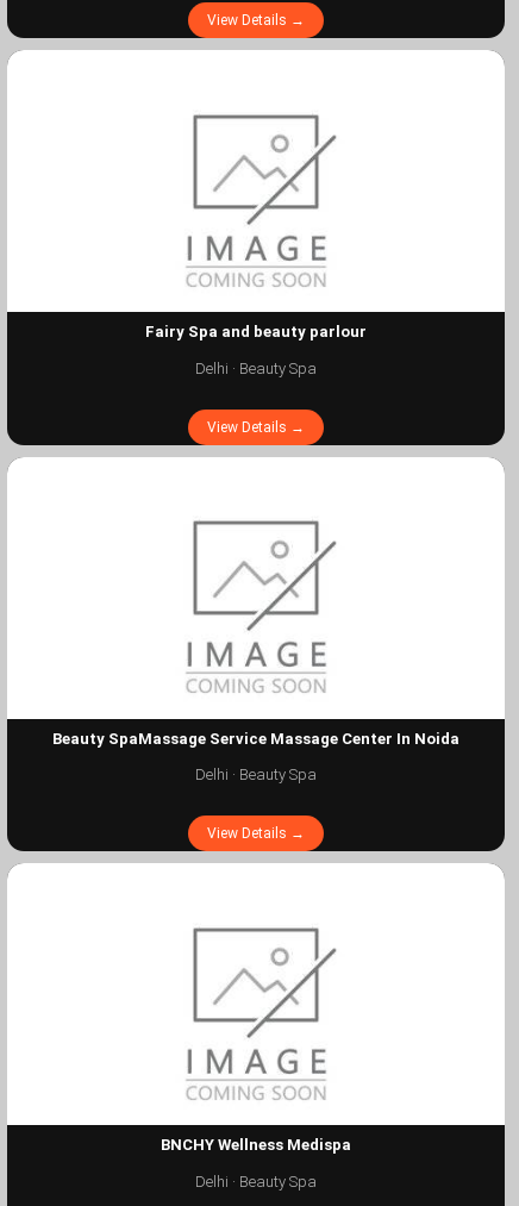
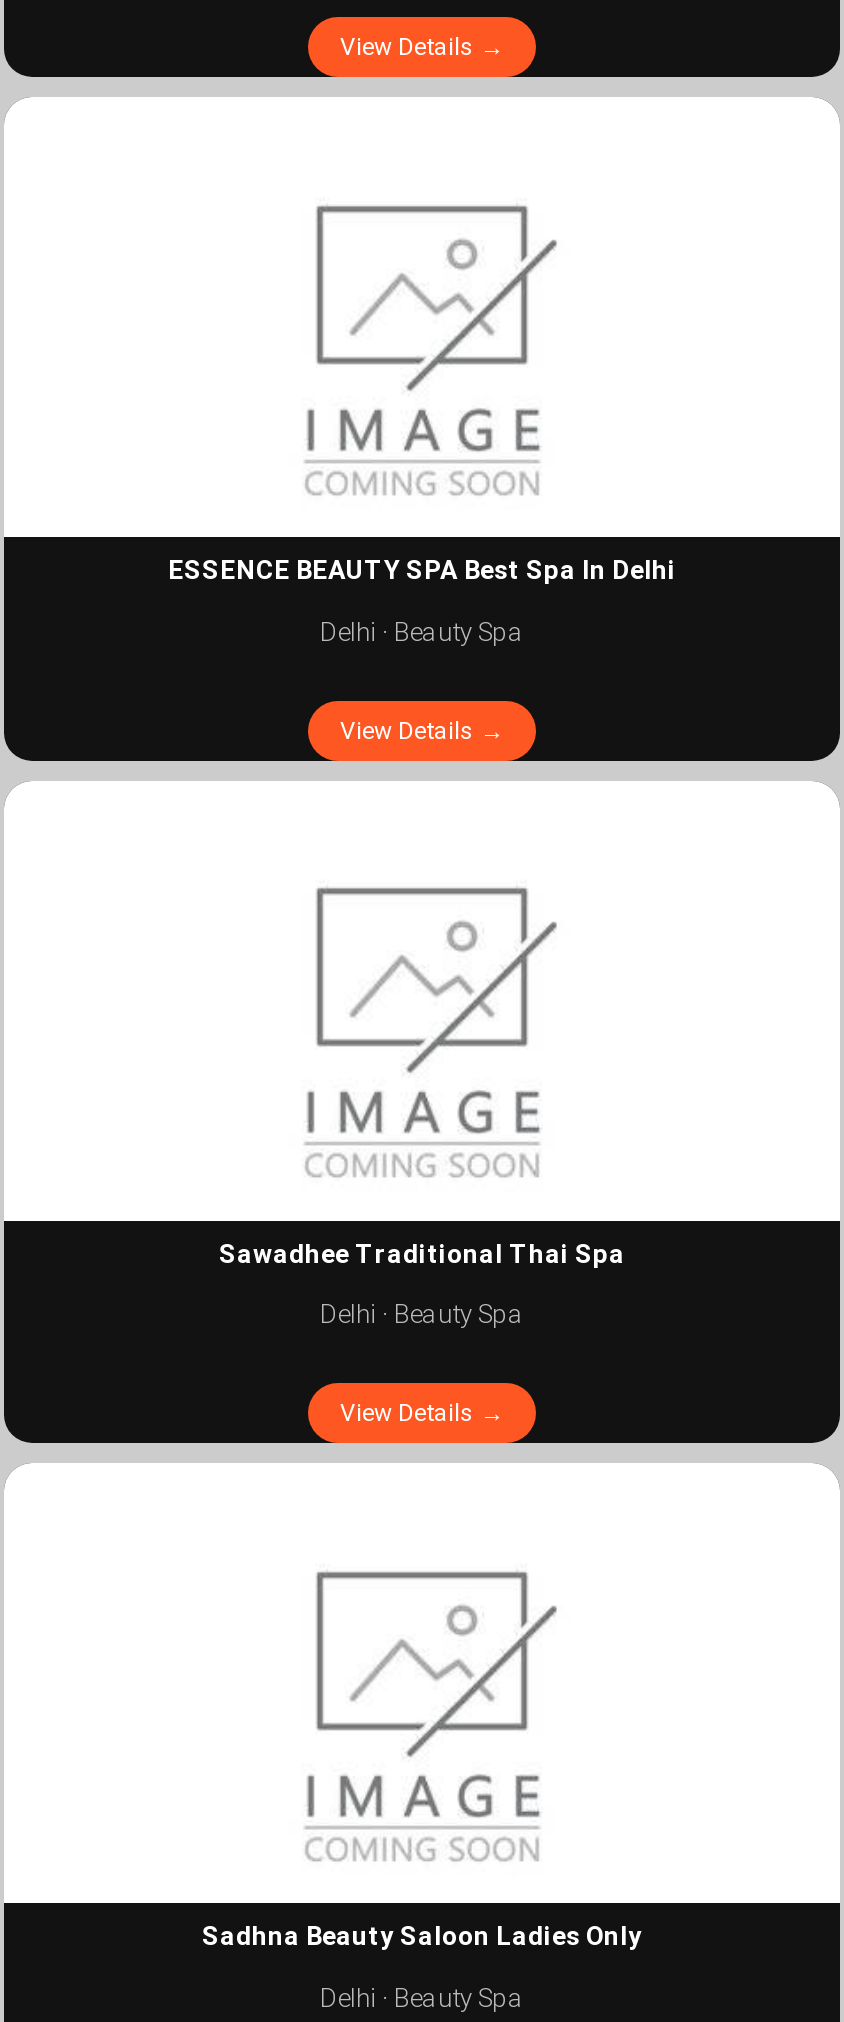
[145,323,367,341] Fairy Spa and beauty parlour -> [168,556,676,586] ESSENCE BEAUTY SPA Best Spa In Delhi
[52,730,459,747] Beauty SpaMassage Service Massage Center In Noida -> [219,1239,625,1269] Sawadhee Traditional Thai Spa
[161,1136,351,1154] BNCHY Wellness Medispa -> [202,1921,642,1951] Sadhna Beauty Saloon Ladies Only

